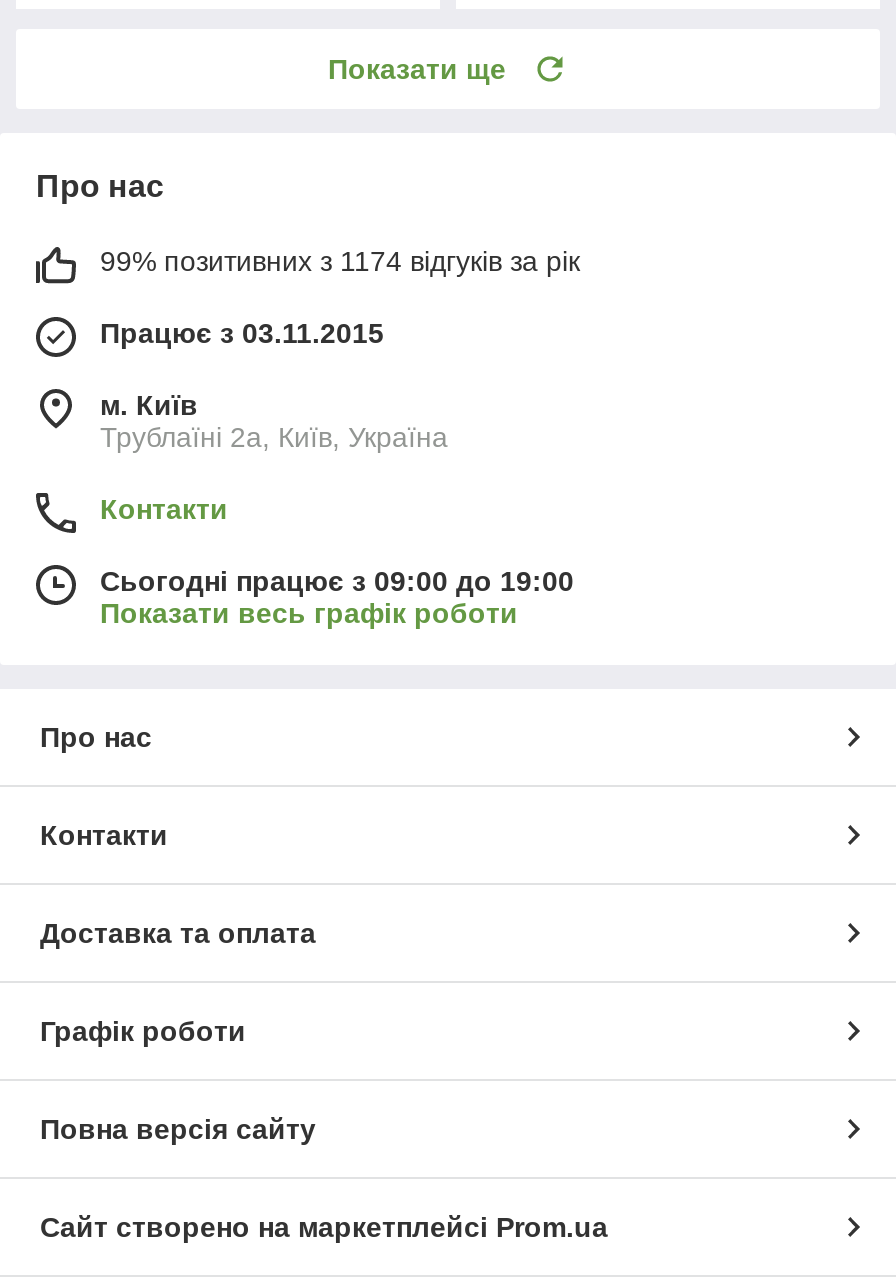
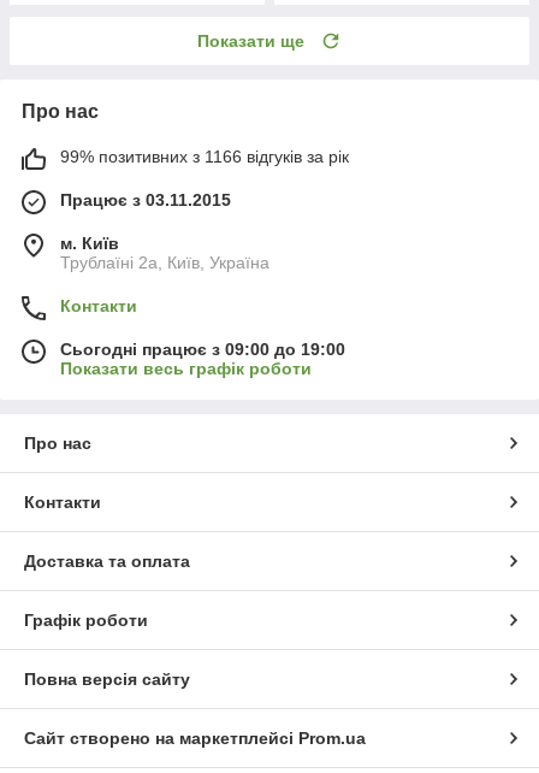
[100,245,580,277] 99% позитивних з 1174 відгуків за рік -> [60,147,349,166] 99% позитивних з 1166 відгуків за рік

